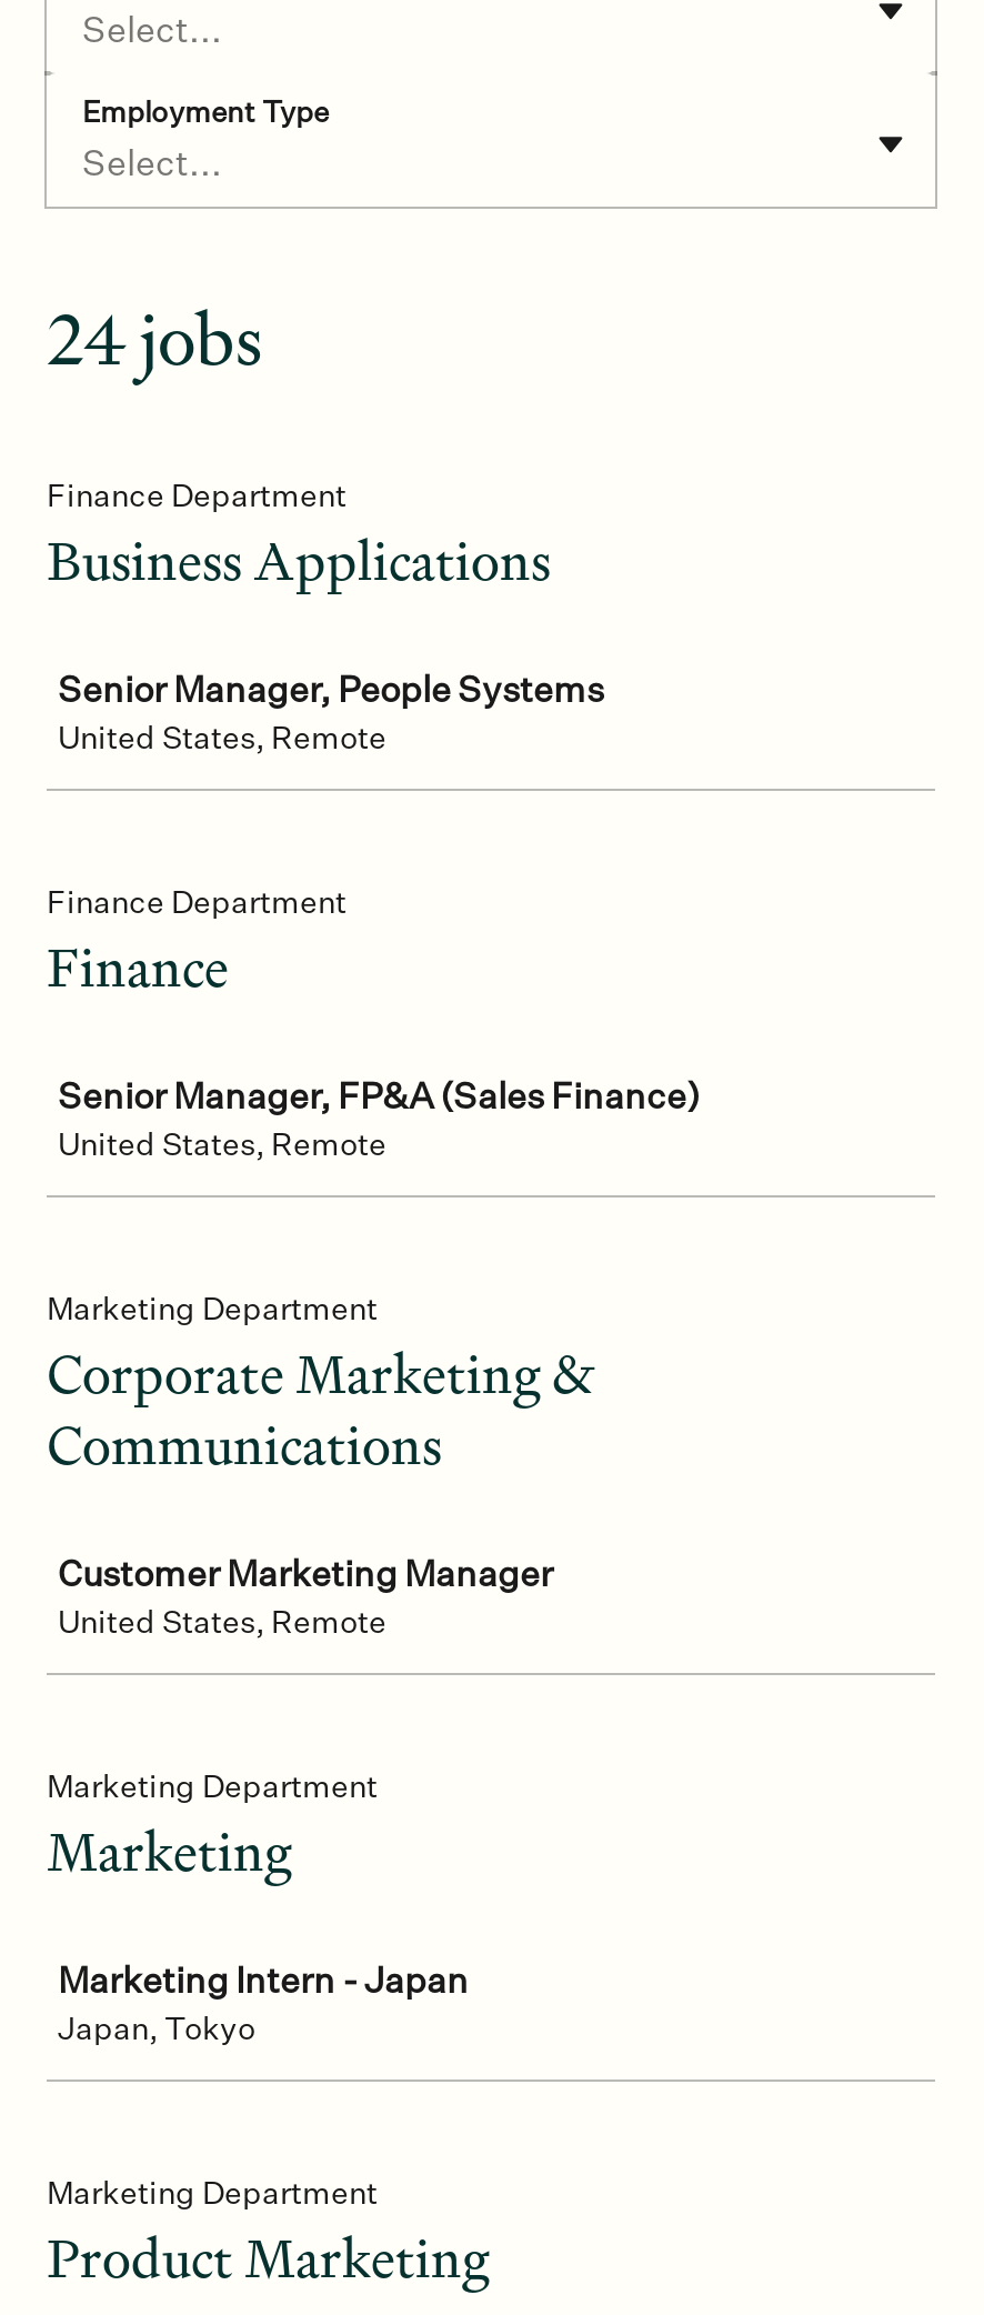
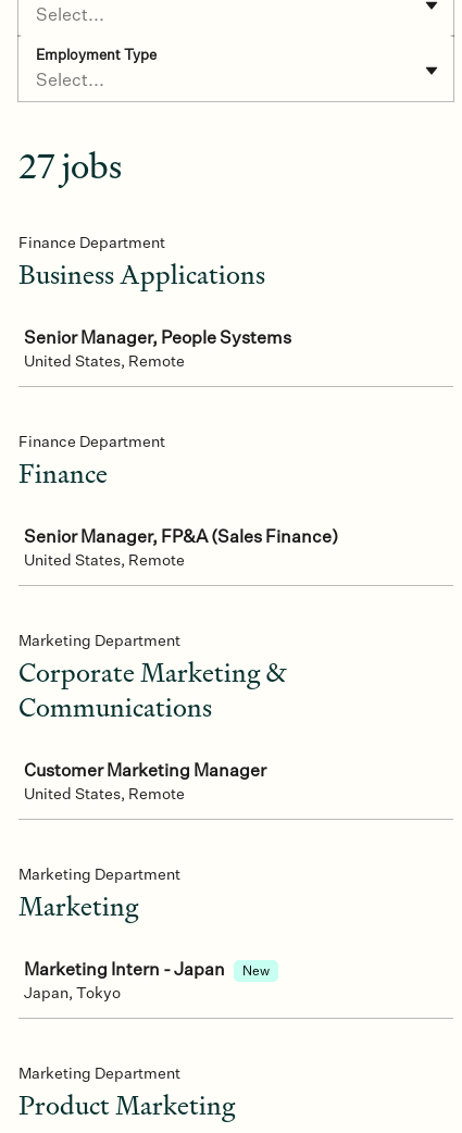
[47,284,262,393] 24 jobs -> [18,139,122,192] 27 jobs
none -> [242,962,270,979] New

